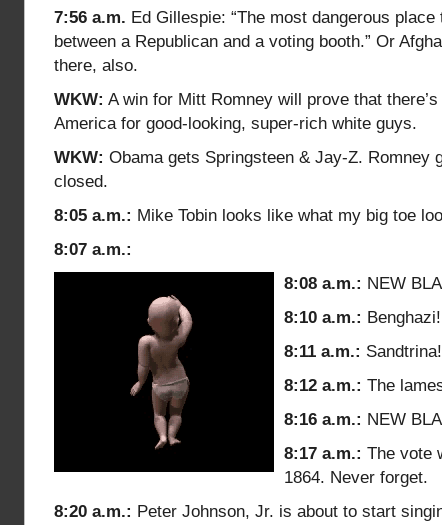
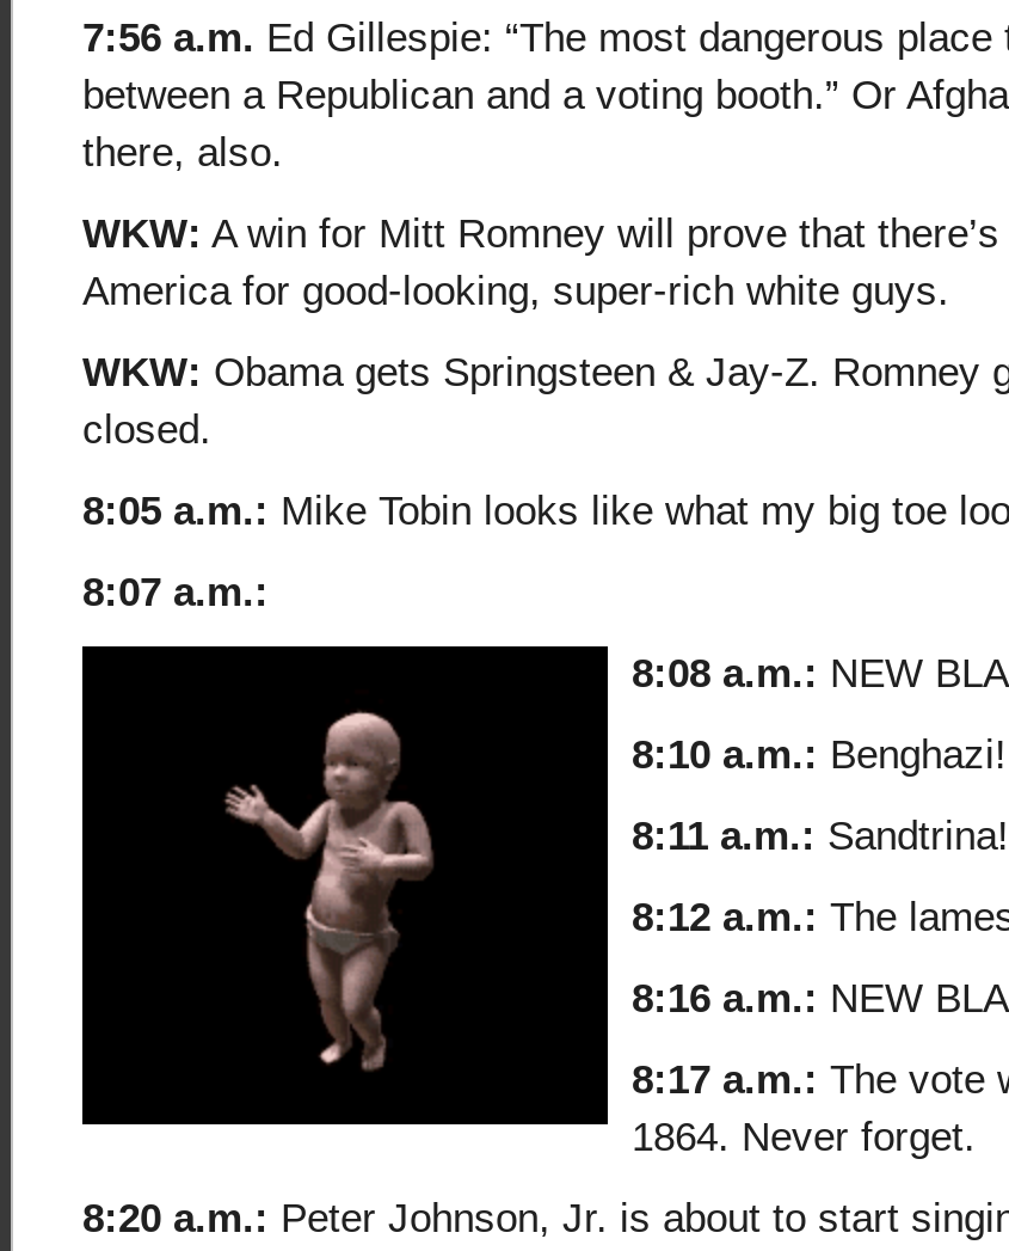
[114,294,200,449] [image] -> [223,704,433,1072] [image]

